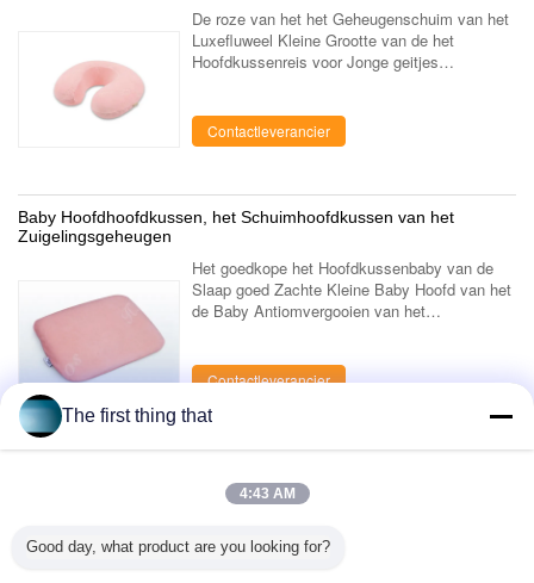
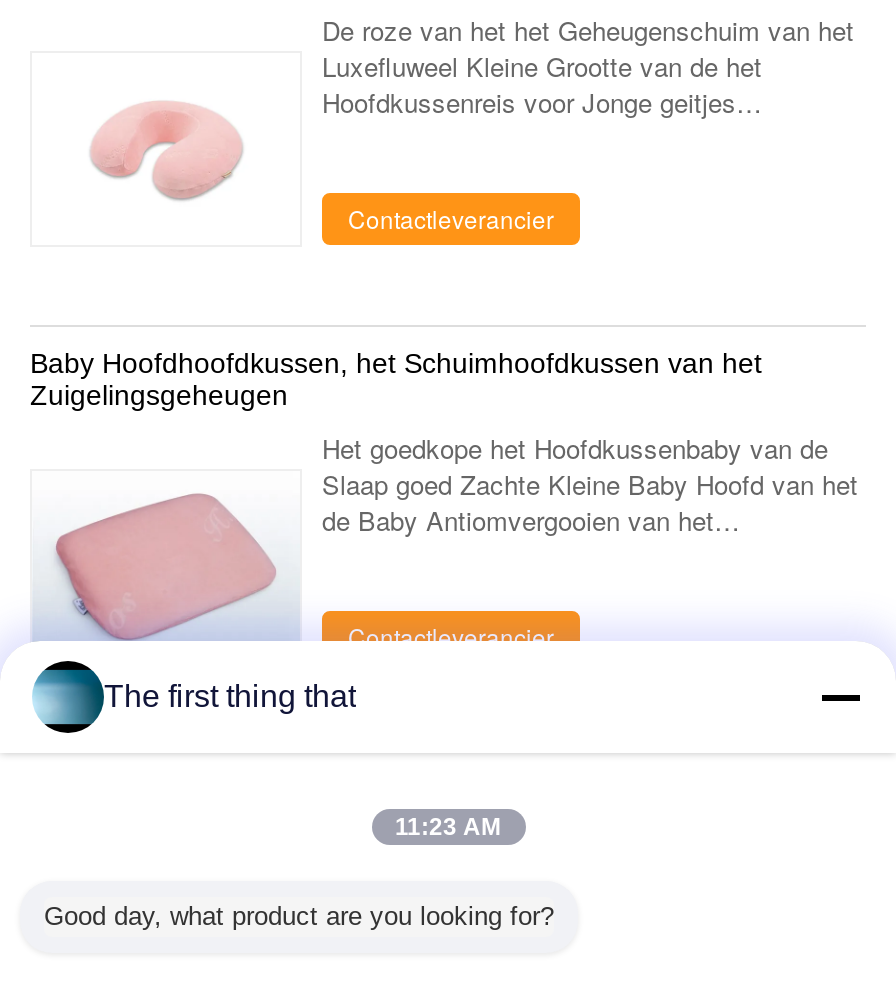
[239,485,295,502] 4:43 AM -> [395,813,501,841] 11:23 AM

